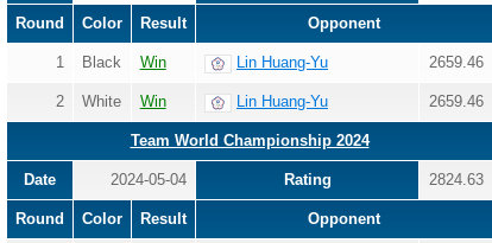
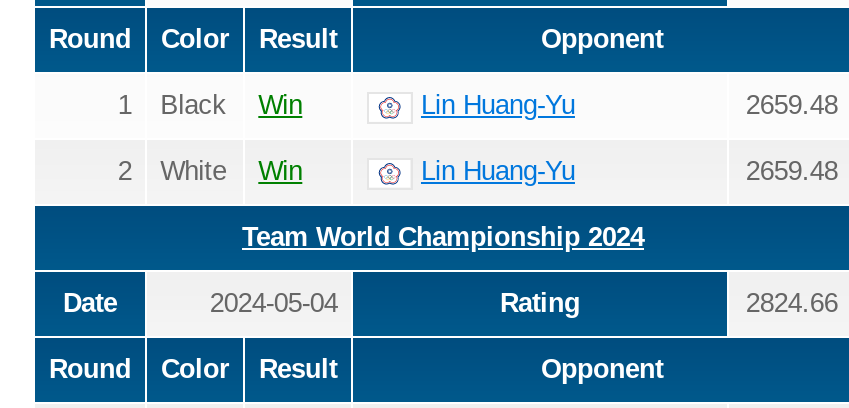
[429,54,484,71] 2659.46 -> [746,90,838,120] 2659.48
[429,93,484,110] 2659.46 -> [746,156,838,186] 2659.48
[429,171,484,189] 2824.63 -> [746,288,838,318] 2824.66

